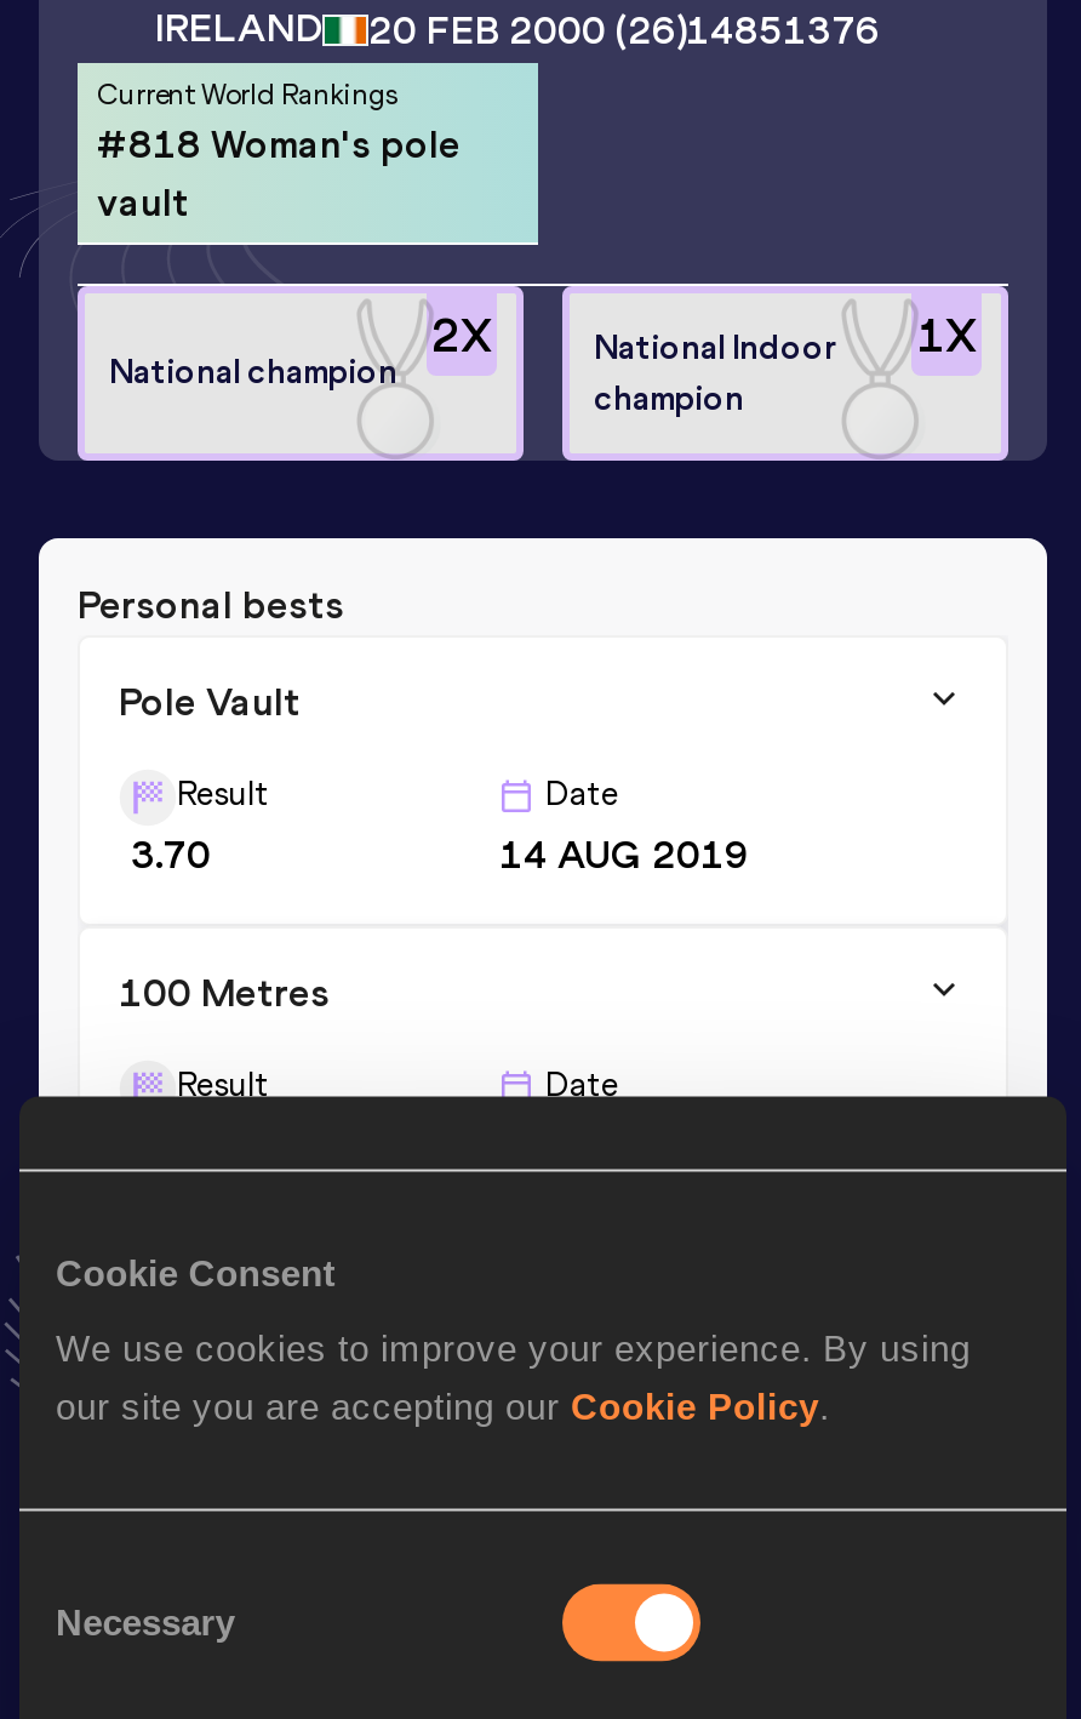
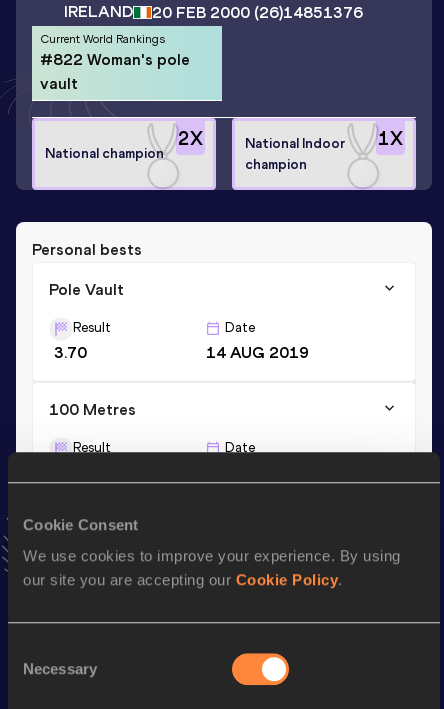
[97,120,461,166] #818 Woman's pole -> [40,49,190,68] #822 Woman's pole

